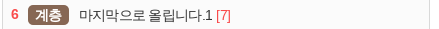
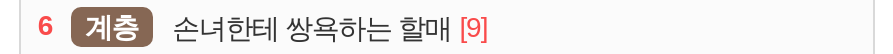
[79,7,230,24] 마지막으로 올립니다.1 [7] -> [172,12,487,44] 손녀한테 쌍욕하는 할매 [9]

